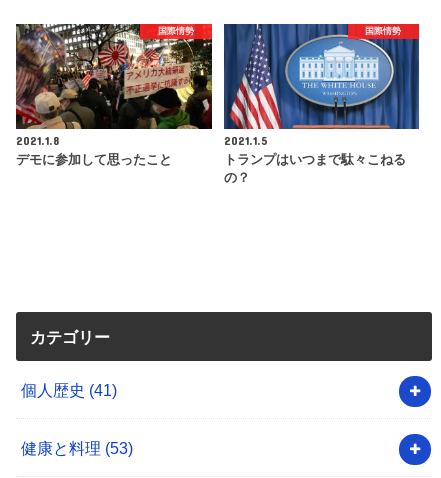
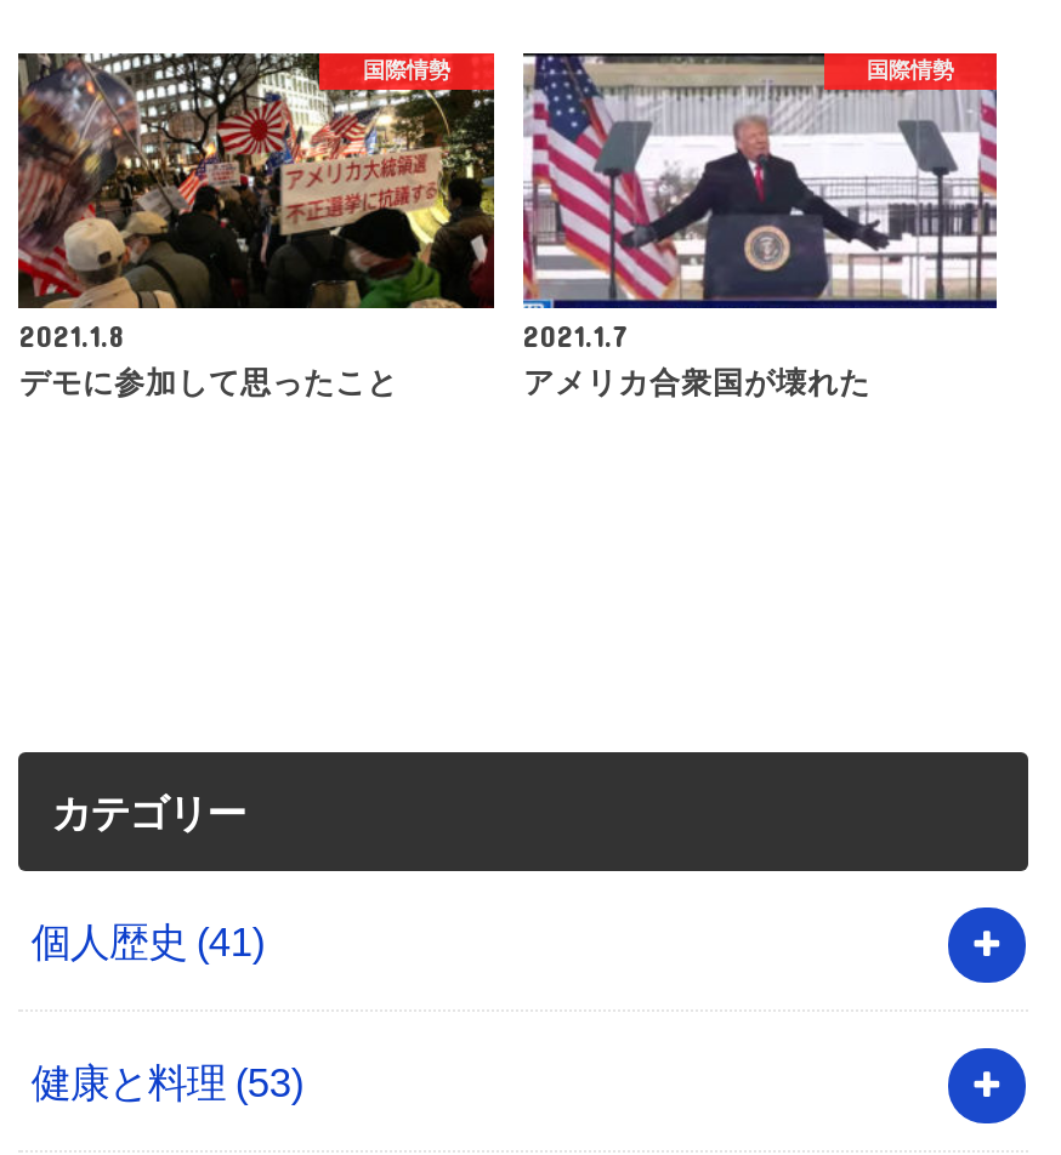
[223,23,420,185] [image] | 2021.1.5 | トランプはいつまで駄々こねる | の？ -> [521,51,999,401] [image] | 2021.1.7 | アメリカ合衆国が壊れた

